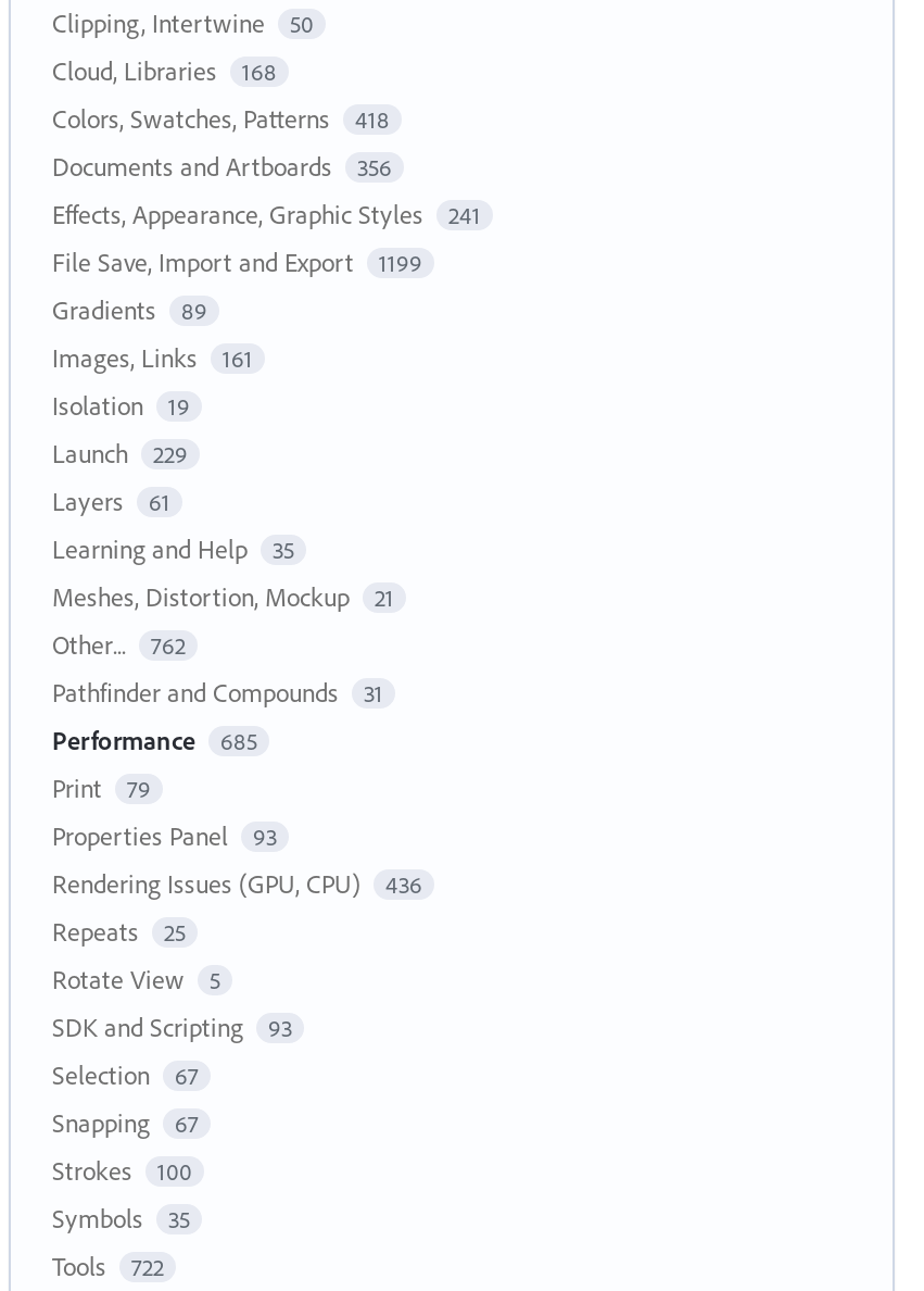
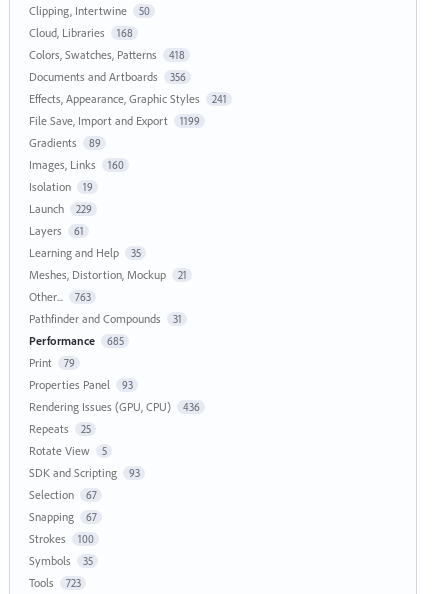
[52,341,253,374] Images, Links 161 -> [29,157,123,172] Images, Links 160
[52,628,186,661] Other... 762 -> [29,289,90,304] Other... 763
[52,1250,164,1282] Tools 722 -> [29,575,80,590] Tools 723

